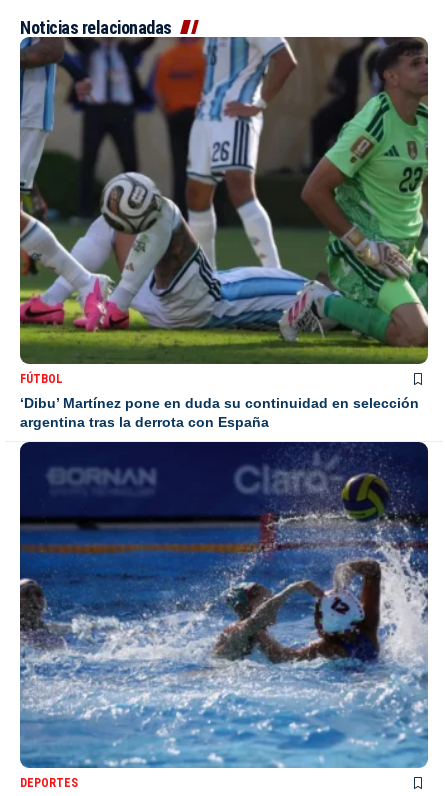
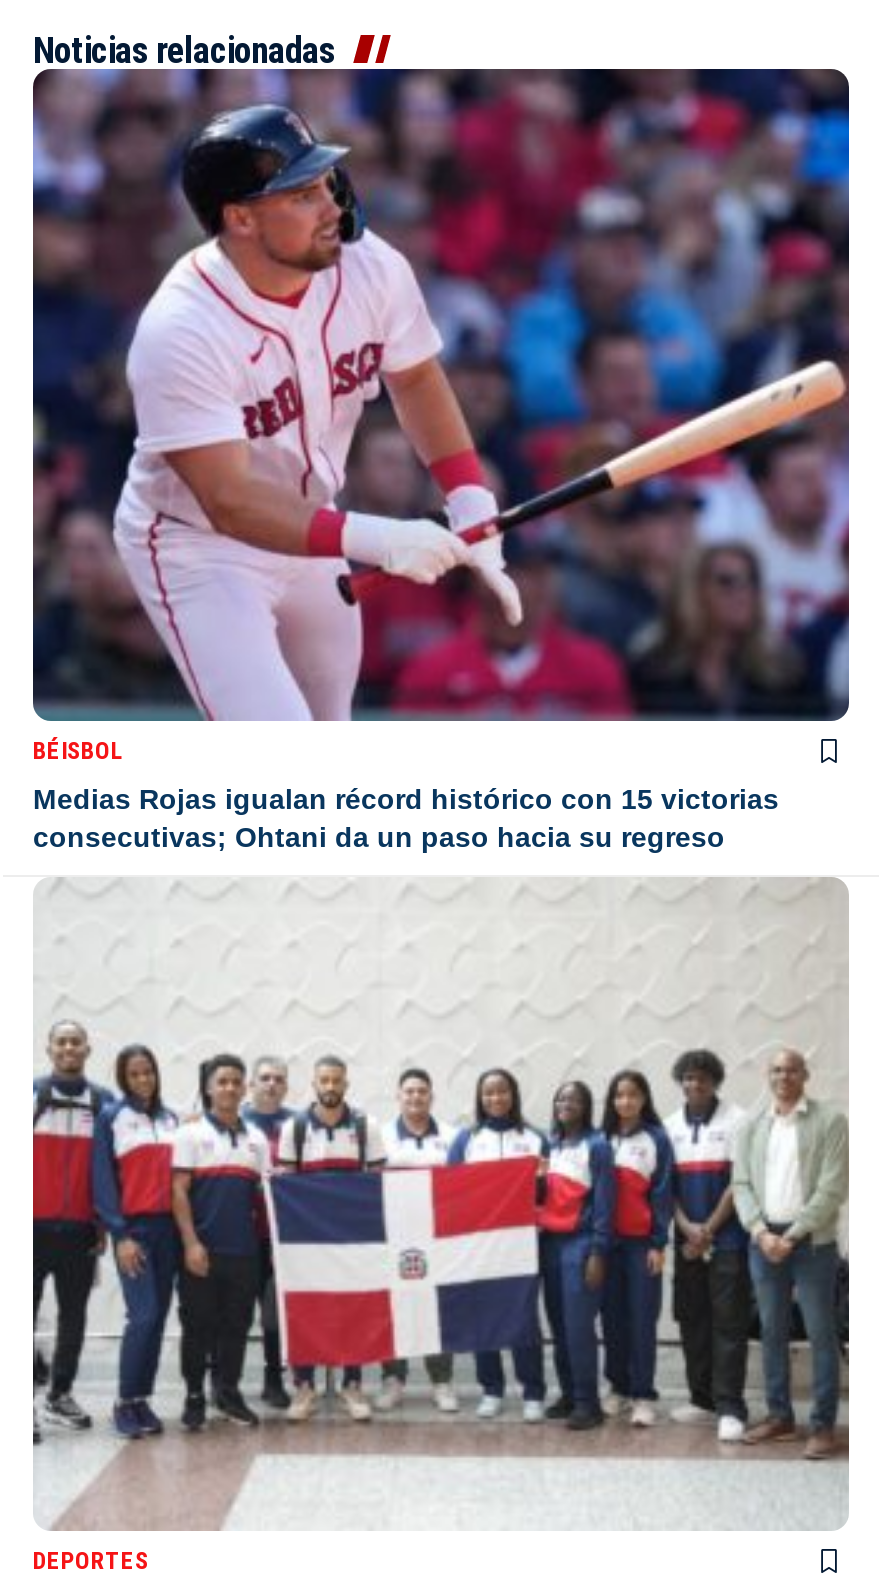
[19,37,429,385] [image] | FÚTBOL -> [31,67,851,766] [image] | BÉISBOL
[20,394,419,429] ‘Dibu’ Martínez pone en duda su continuidad en selección | argentina tras la derrota con España -> [33,784,779,854] Medias Rojas igualan récord histórico con 15 victorias | consecutivas; Ohtani da un paso hacia su regreso
[19,441,429,769] [image] -> [31,877,851,1531] [image]

